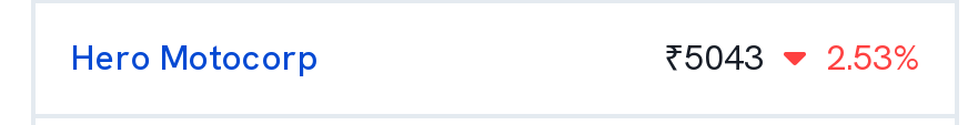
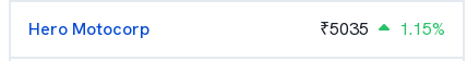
[664,34,764,81] ₹5043 -> [320,17,369,40] ₹5035
[826,34,919,81] 2.53% -> [399,17,445,40] 1.15%

